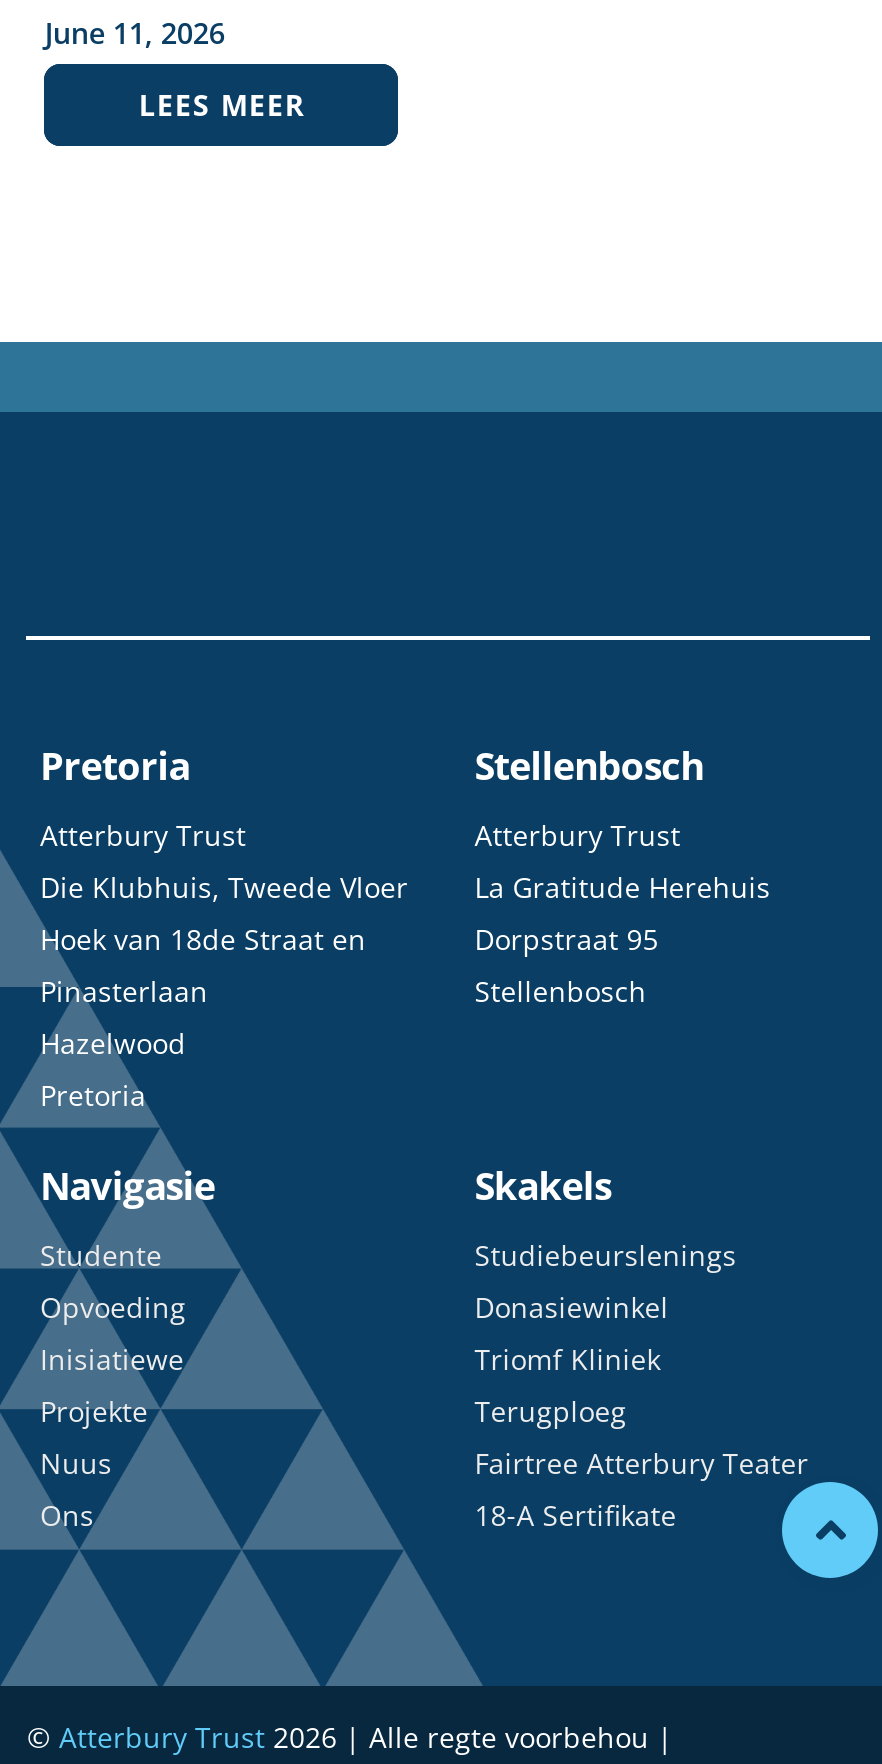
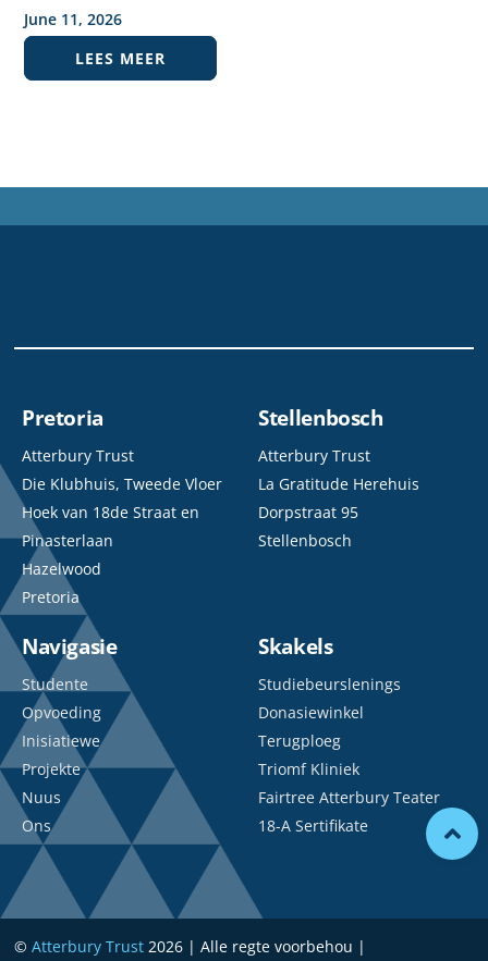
moved [474,1340,660,1378] -> [258,759,360,779]: Triomf Kliniek
moved [474,1392,626,1430] -> [258,730,341,751]: Terugploeg

